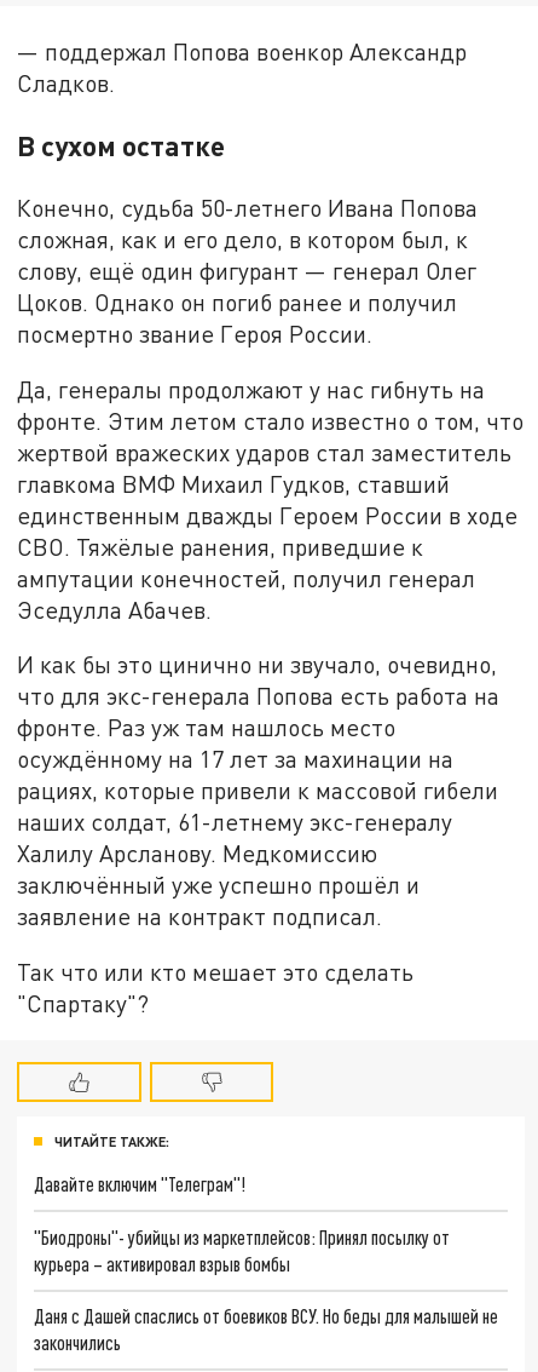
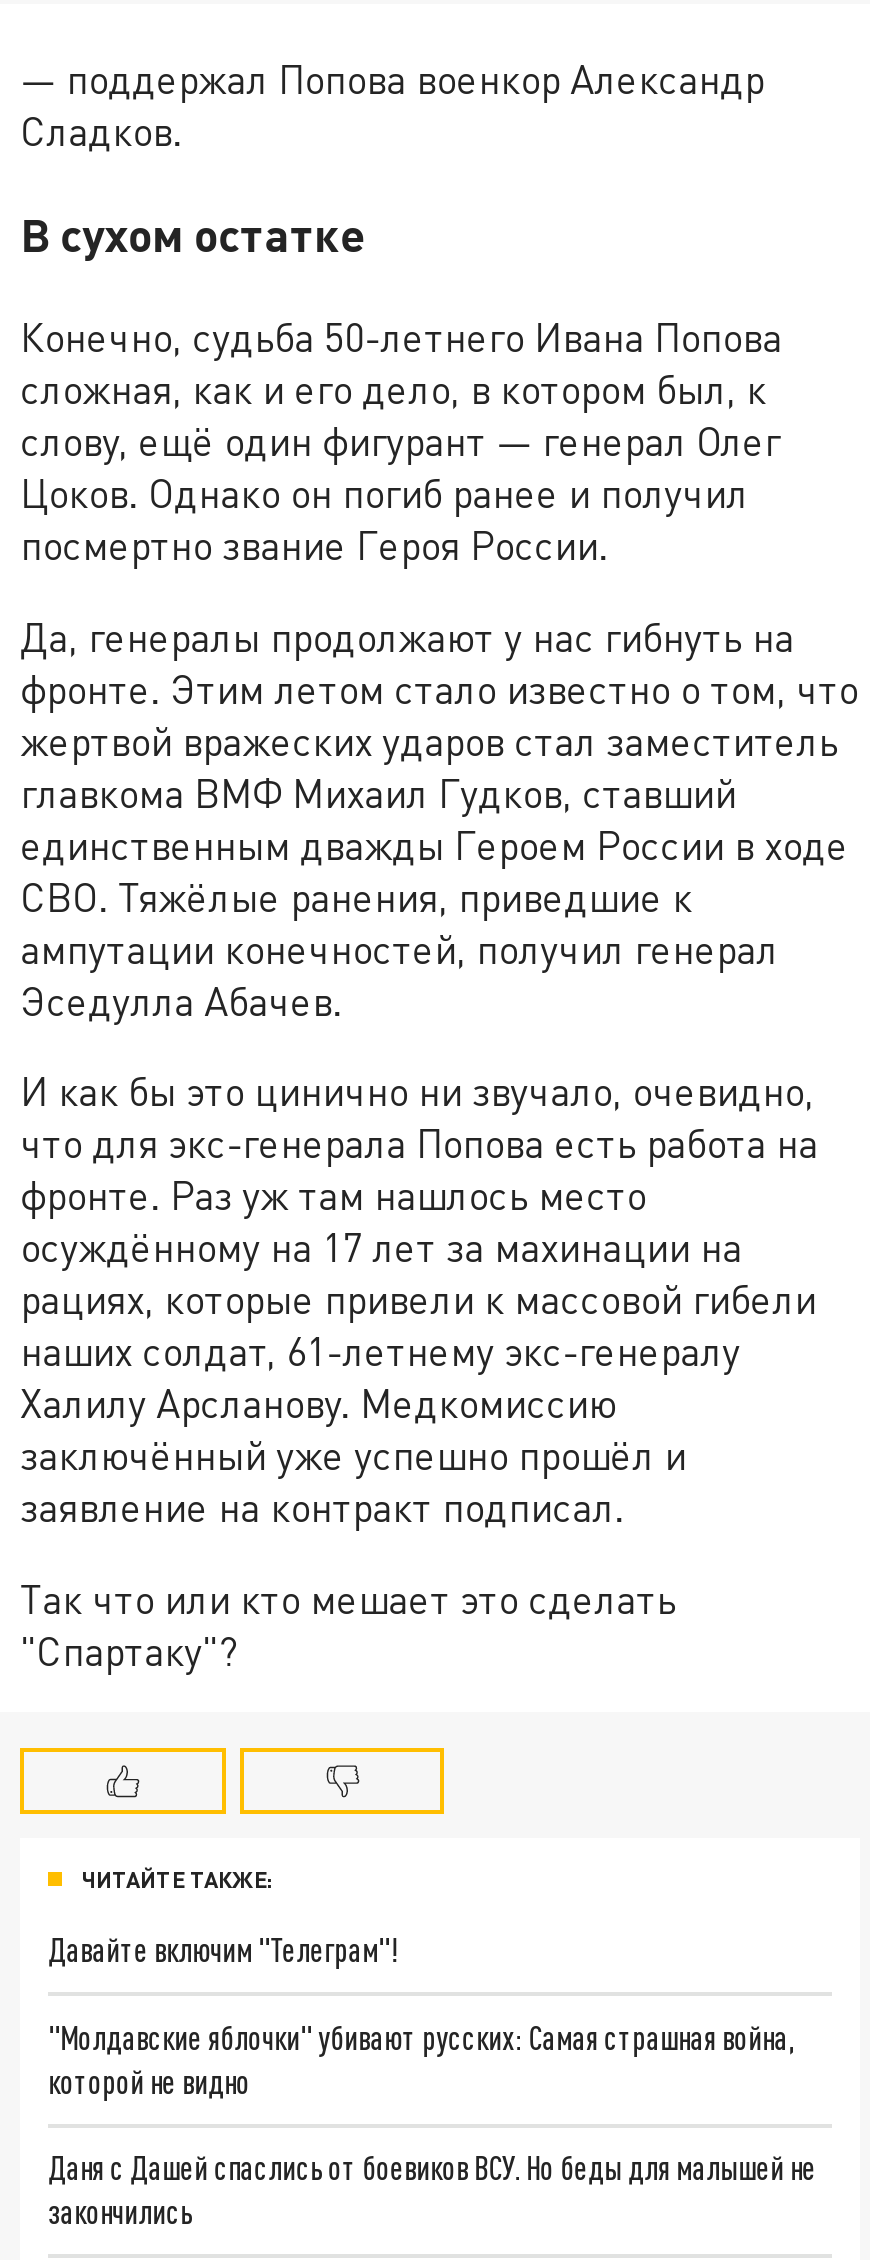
[34,1225,450,1275] "Биодроны"- убийцы из маркетплейсов: Принял посылку от | курьера – активировал взрыв бомбы -> [48,2017,794,2099] "Молдавские яблочки" убивают русских: Самая страшная война, | которой не видно

